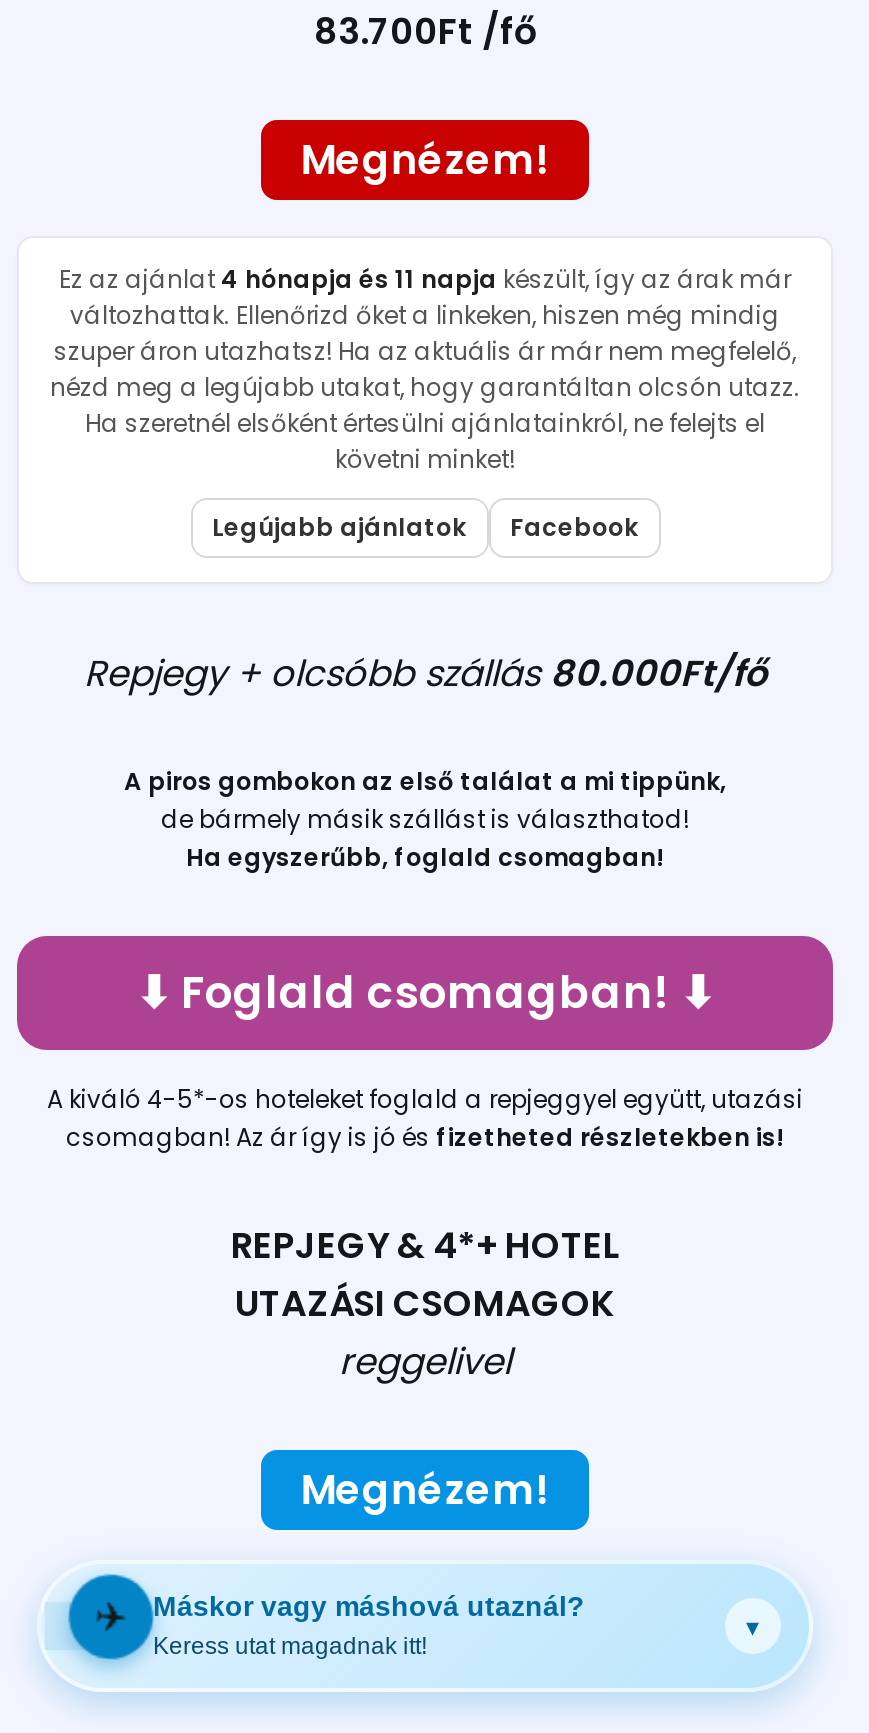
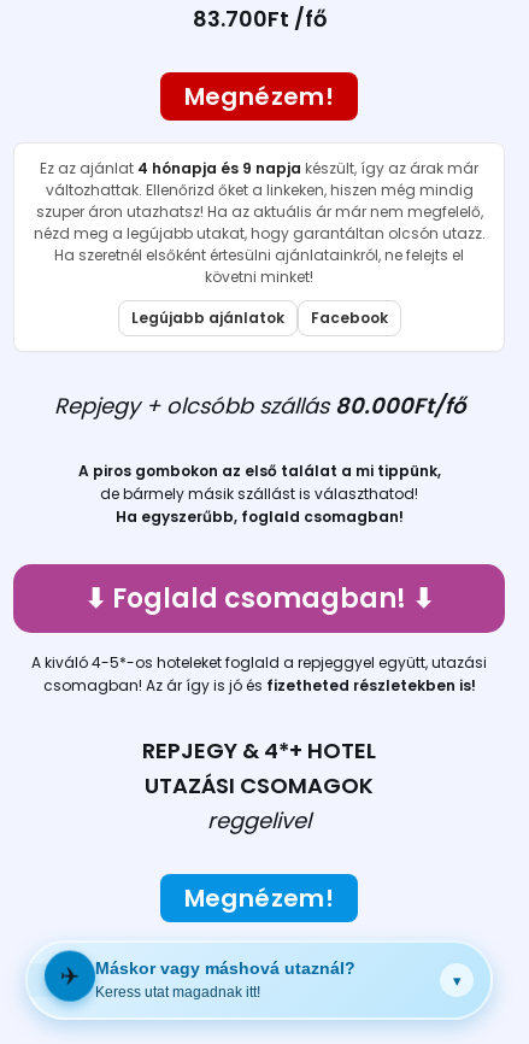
[59,262,791,296] Ez az ajánlat 4 hónapja és 11 napja készült, így az árak már -> [40,158,478,179] Ez az ajánlat 4 hónapja és 9 napja készült, így az árak már

